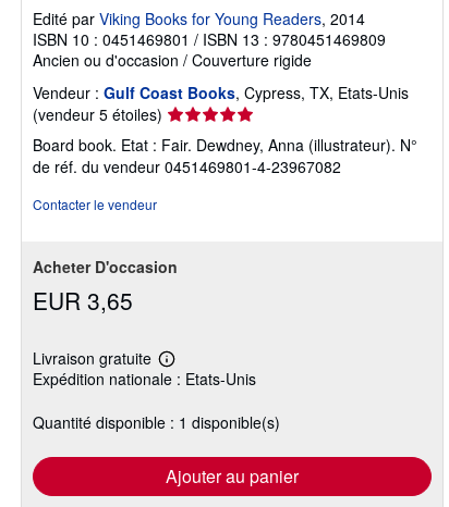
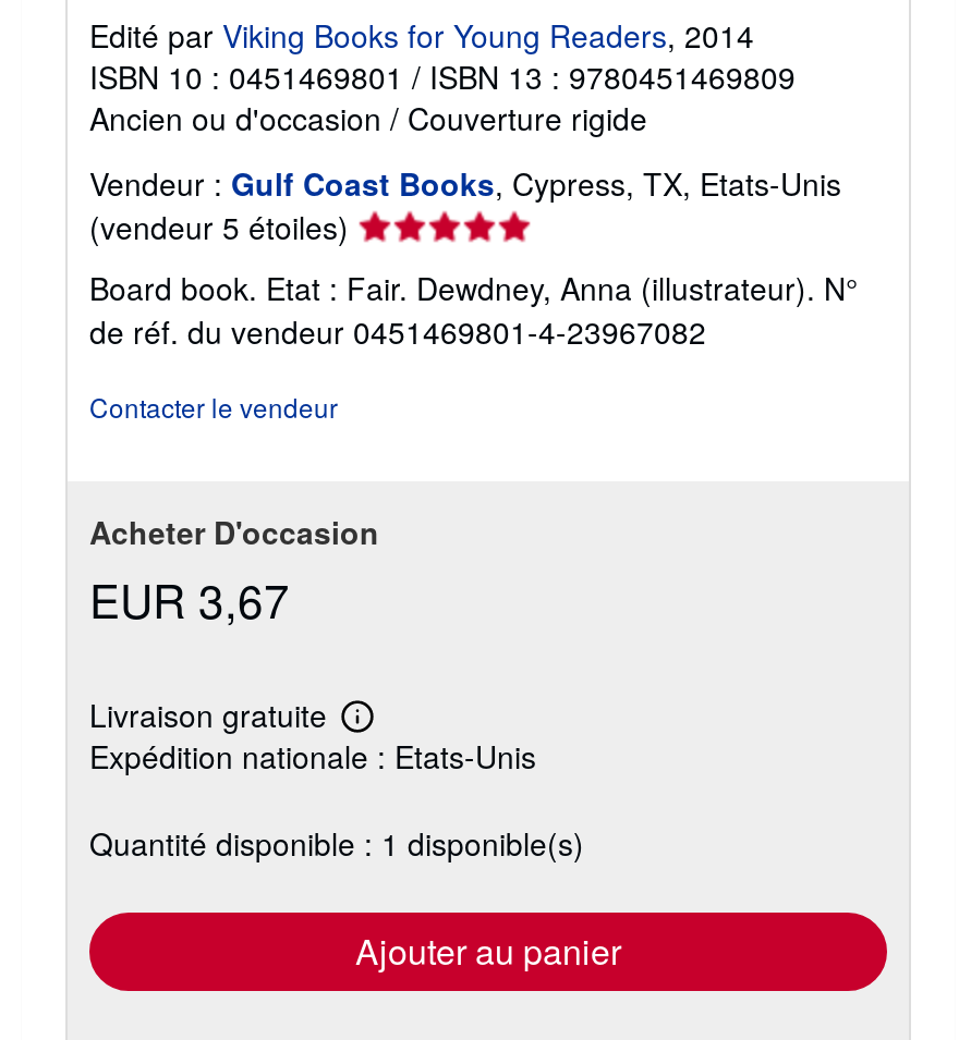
[33,284,133,317] EUR 3,65 -> [89,567,290,632] EUR 3,67

